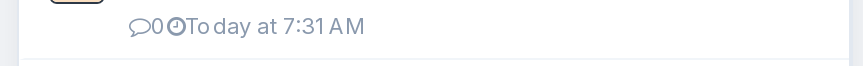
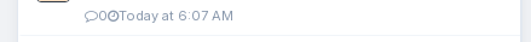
[151,12,365,40] 0 Today at 7:31 AM -> [98,7,233,24] 0 Today at 6:07 AM

